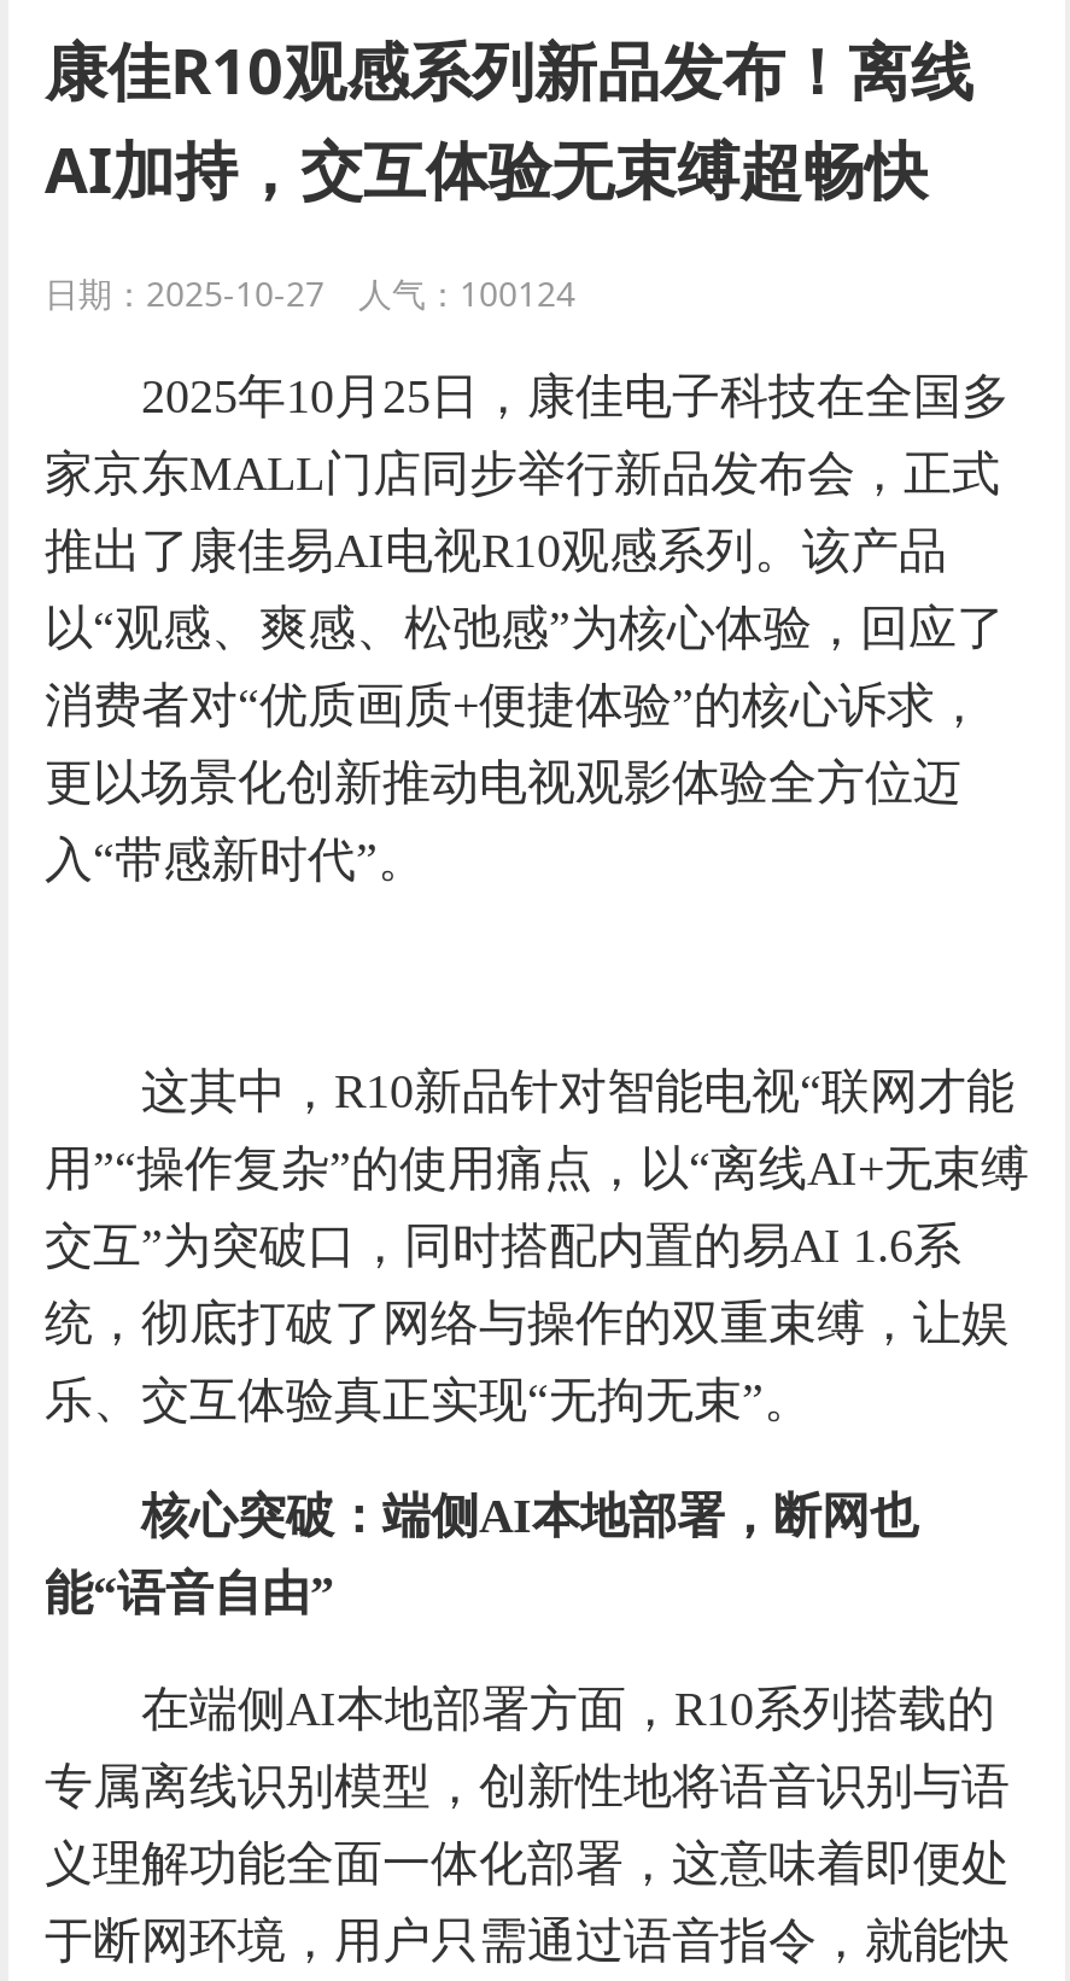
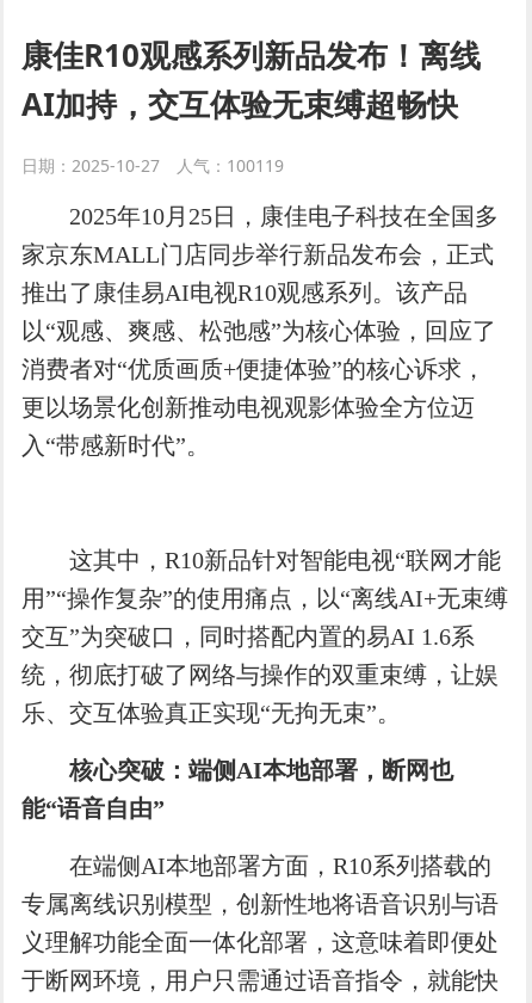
[45,270,575,316] 日期：2025-10-27 人气：100124 -> [21,154,284,177] 日期：2025-10-27 人气：100119

